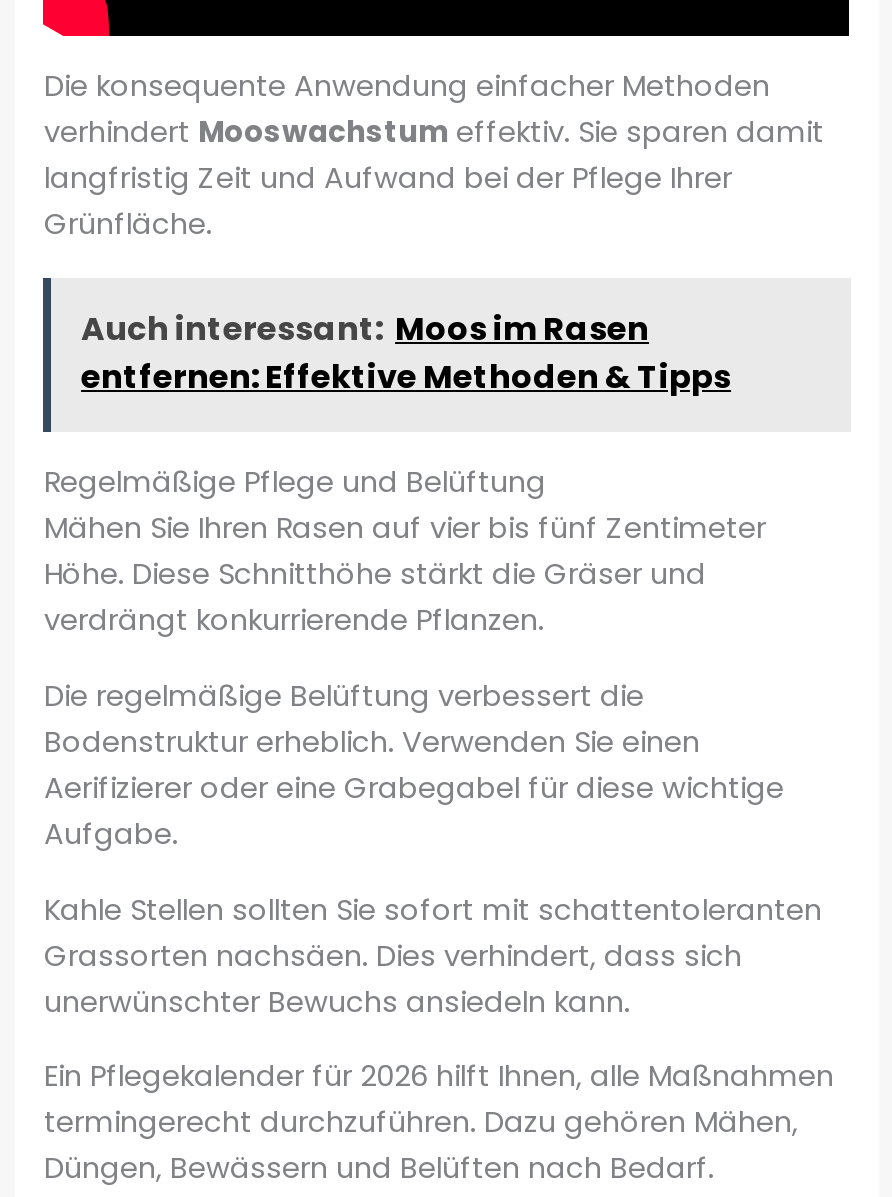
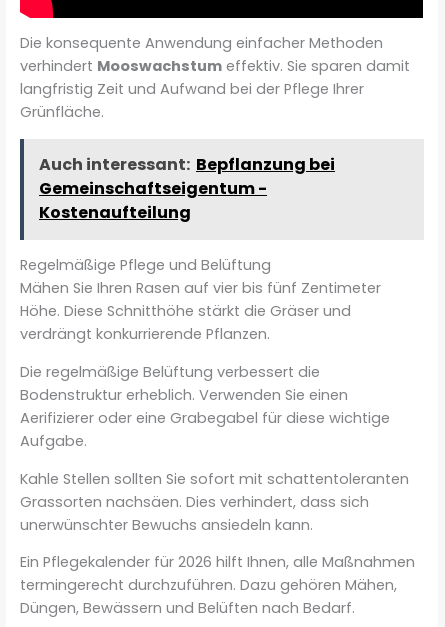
[81,306,731,400] Auch interessant: Moos im Rasen | entfernen: Effektive Methoden & Tipps -> [39,153,335,224] Auch interessant: Bepflanzung bei | Gemeinschaftseigentum - | Kostenaufteilung

